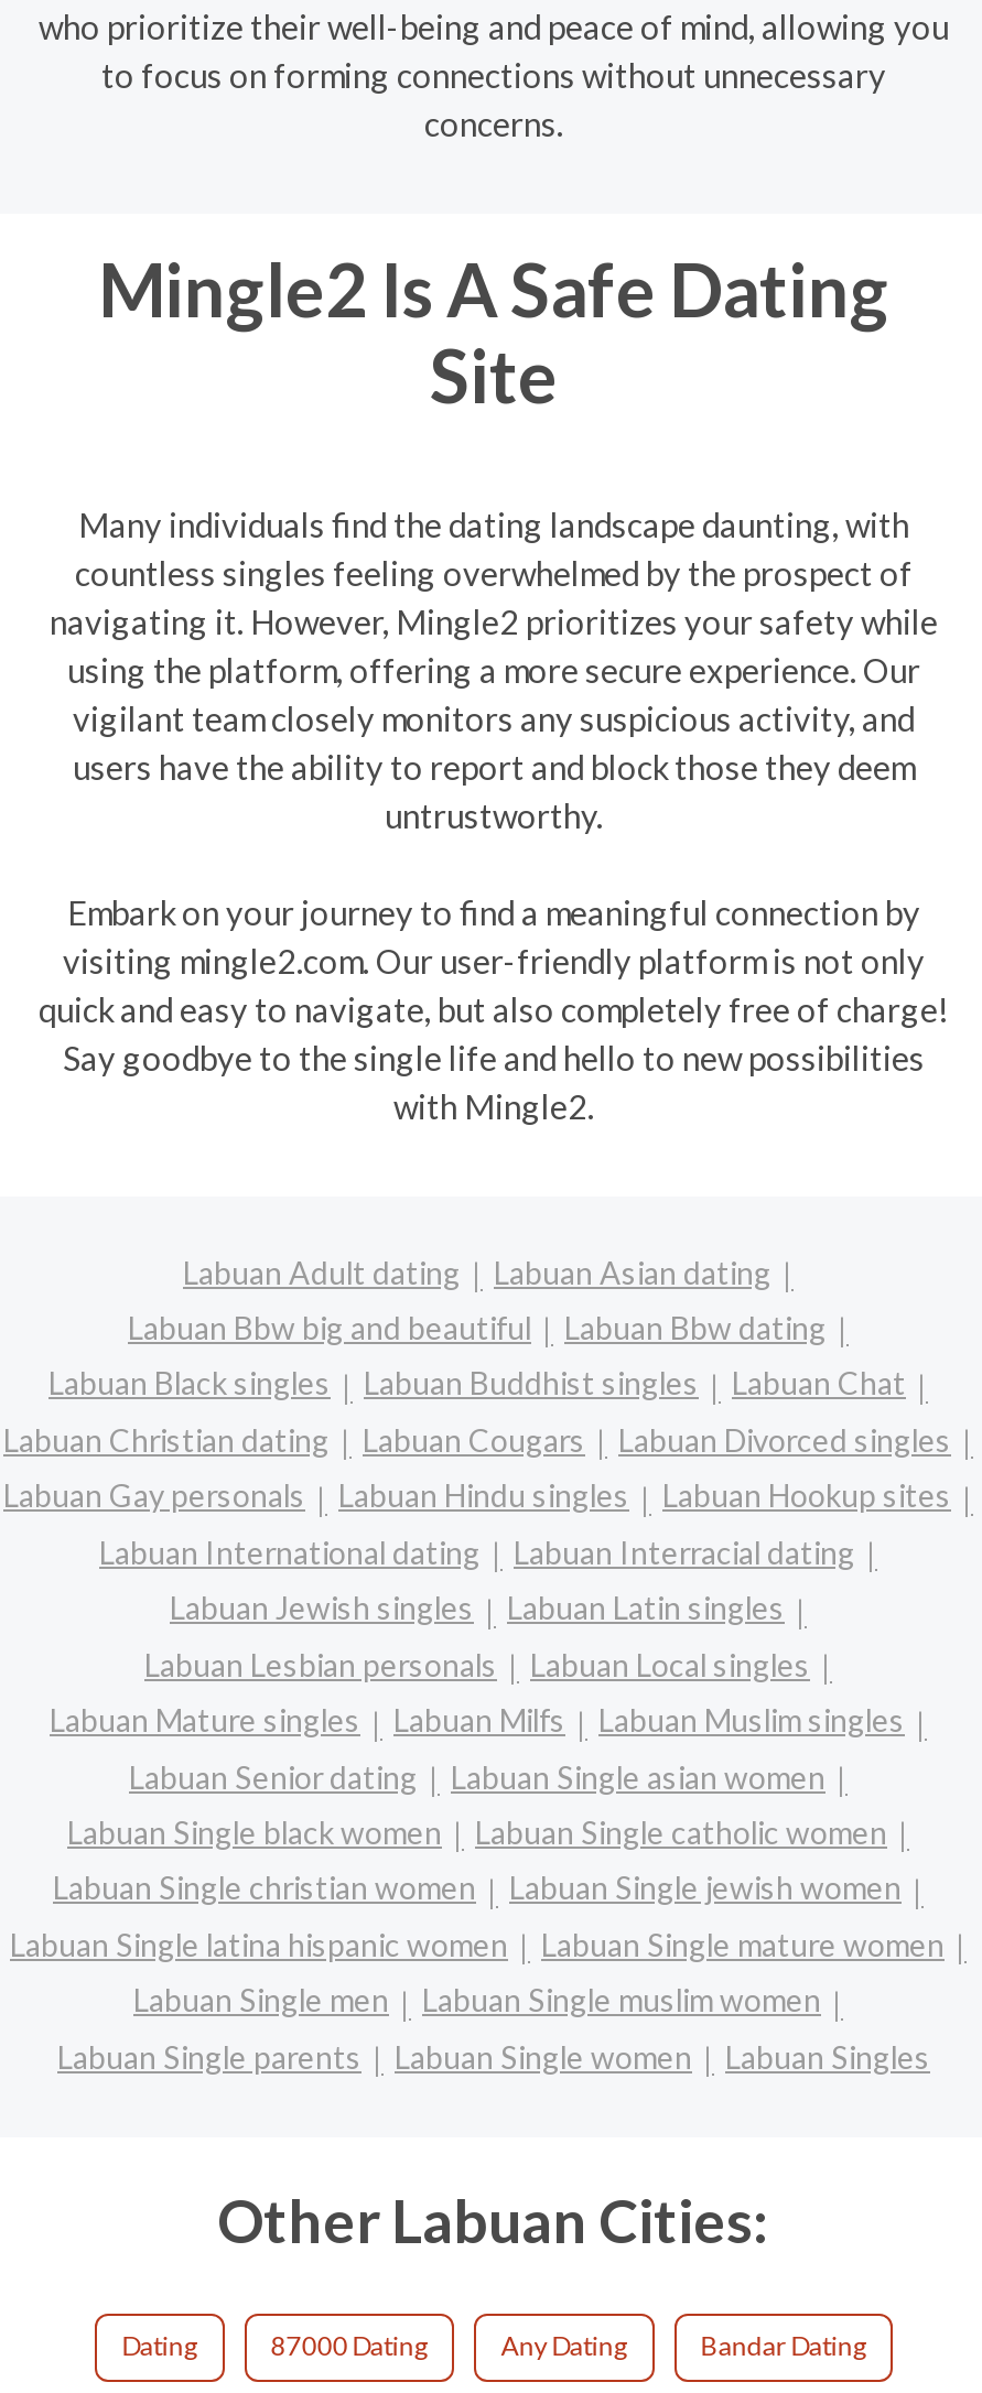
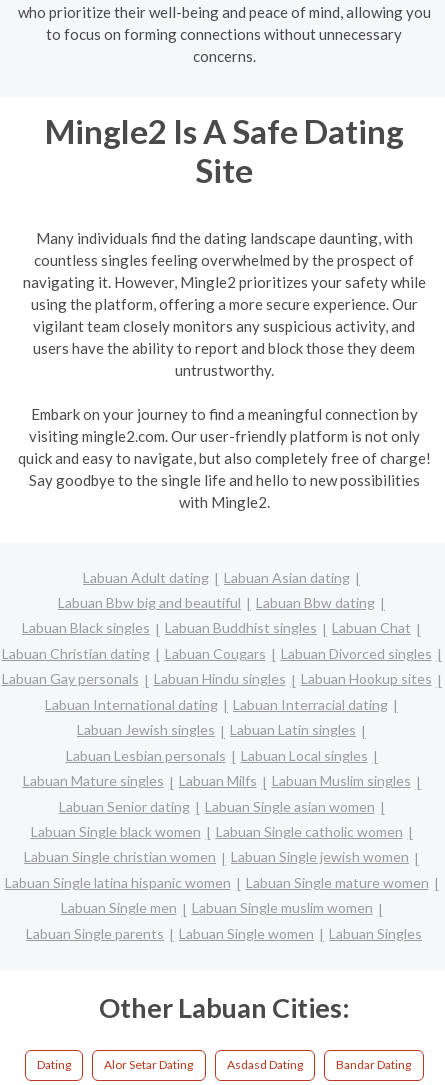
[271,2330,626,2363] 87000 Dating | Any Dating -> [104,1057,303,1072] Alor Setar Dating | Asdasd Dating

